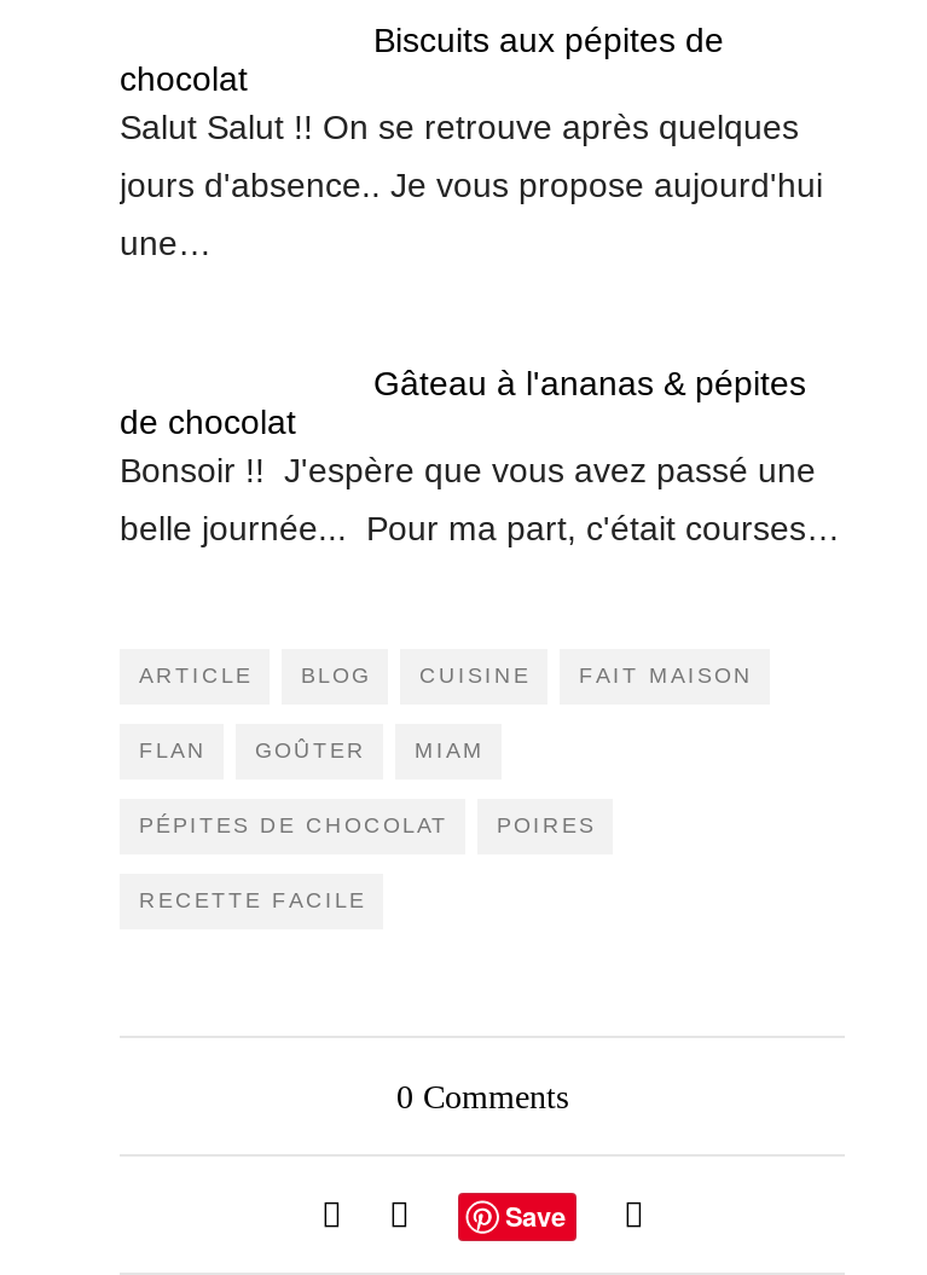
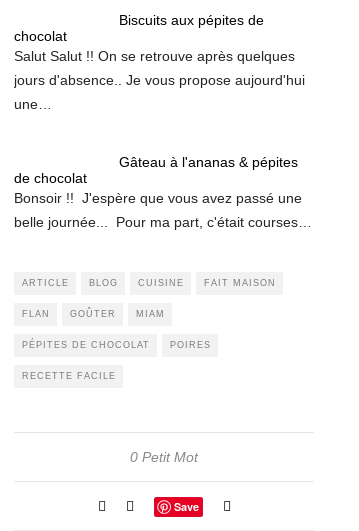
[396,1079,568,1115] 0 Comments -> [130,449,198,465] 0 Petit Mot

